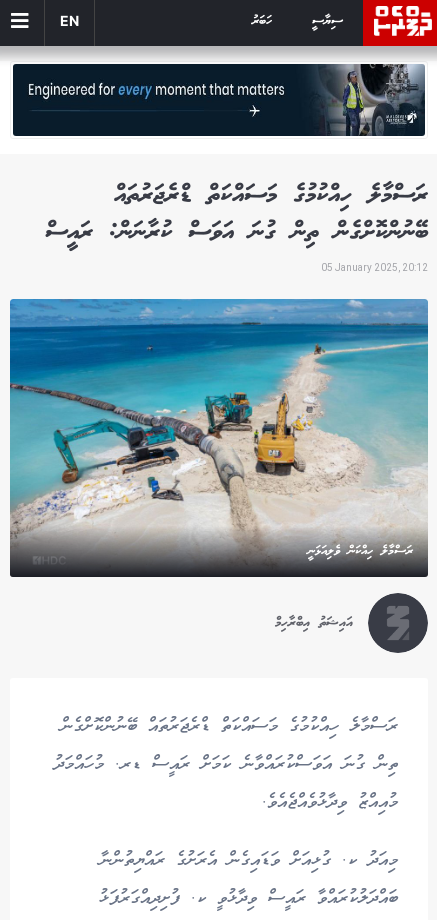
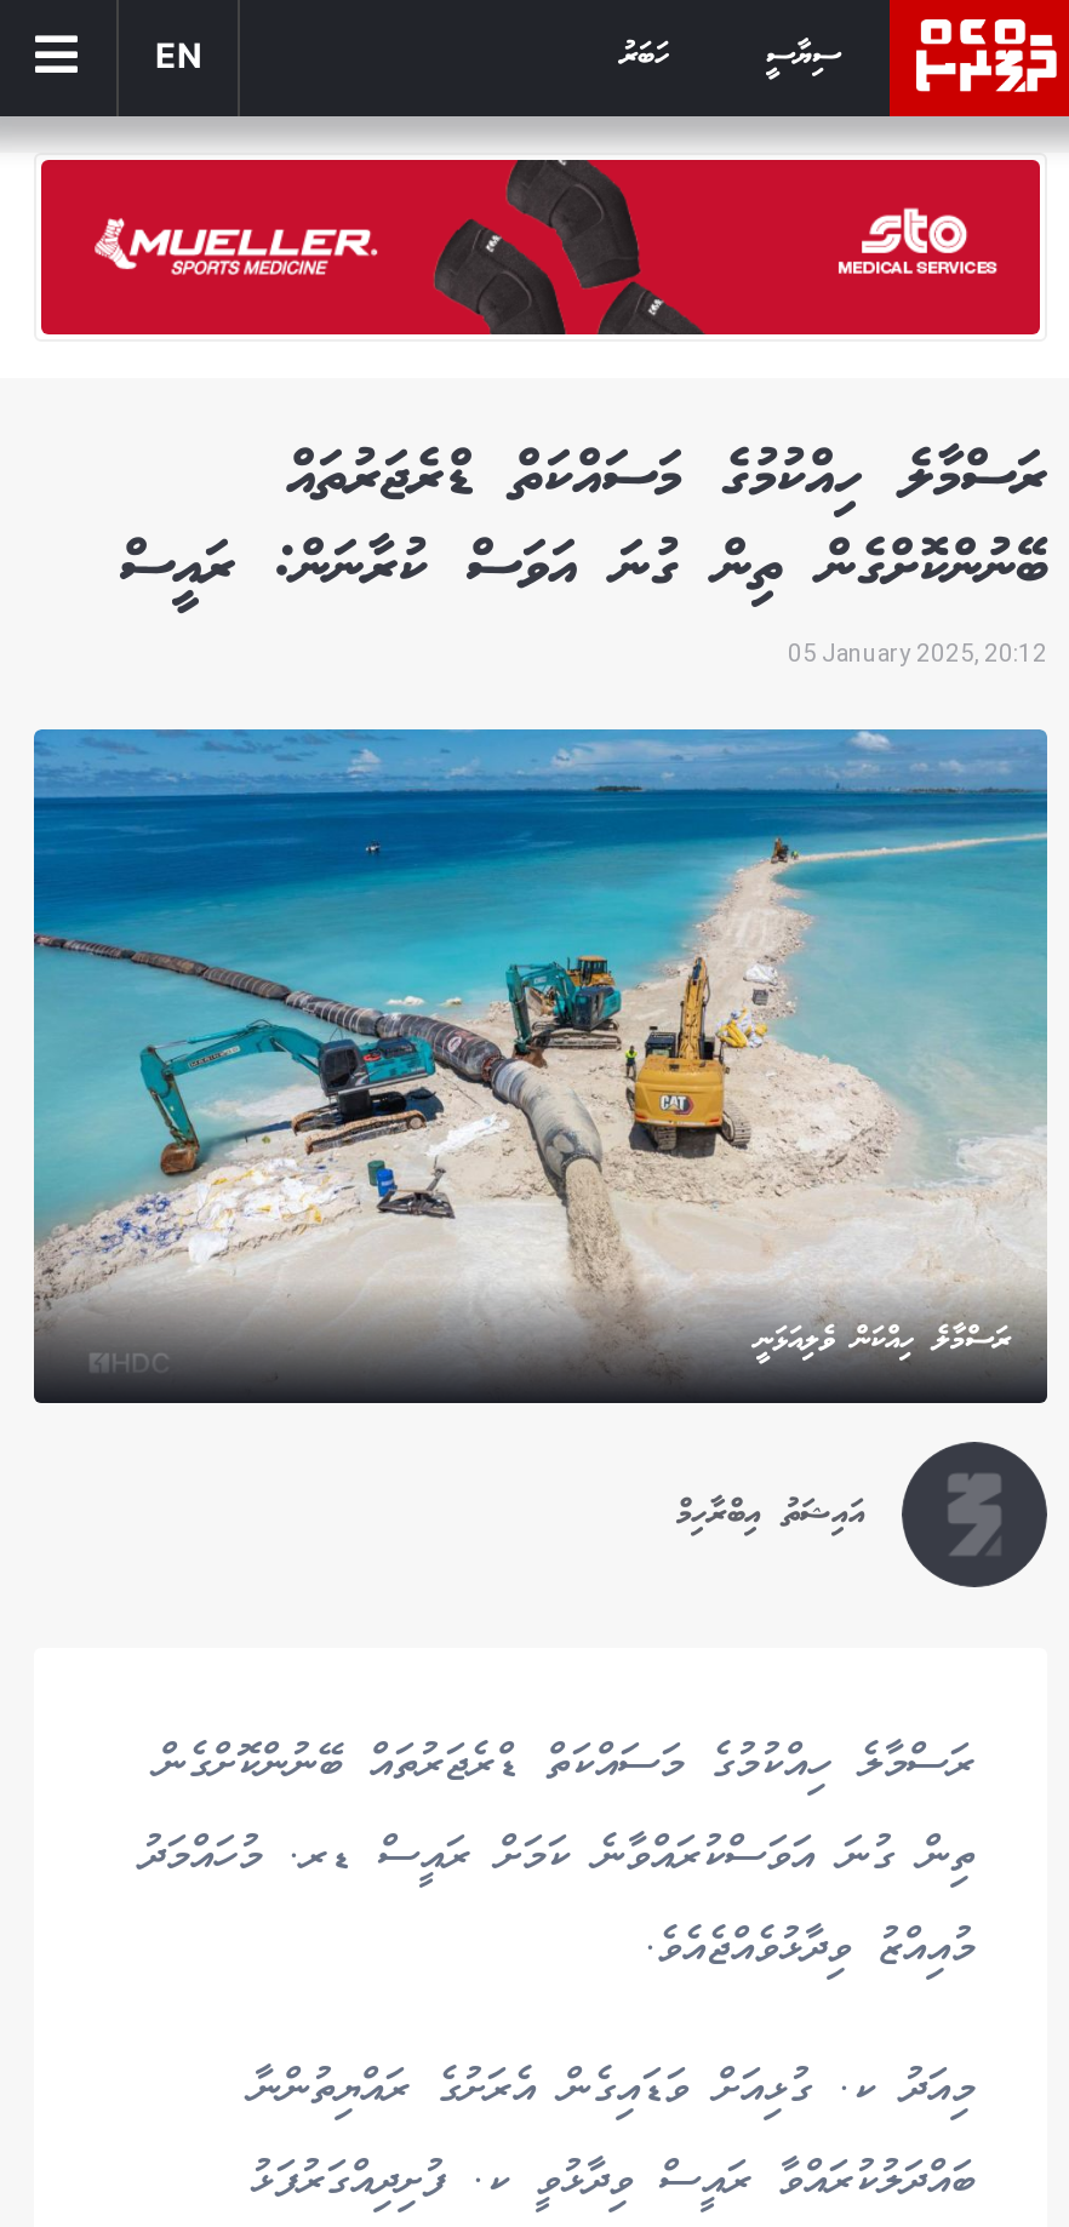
[12,63,426,137] [image] -> [39,158,1042,337] [image]

